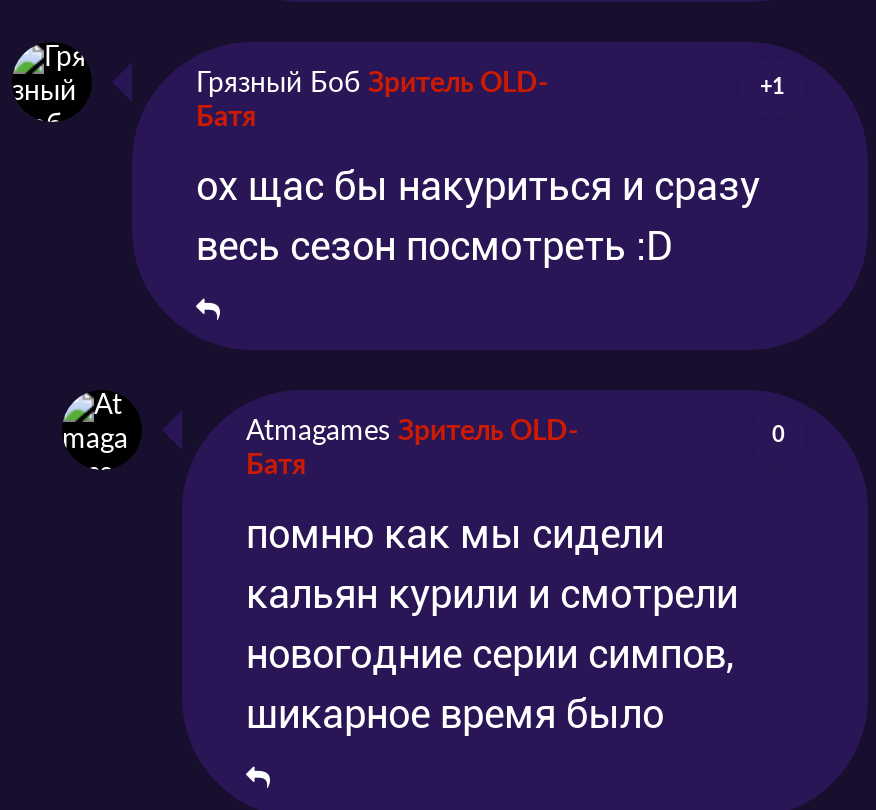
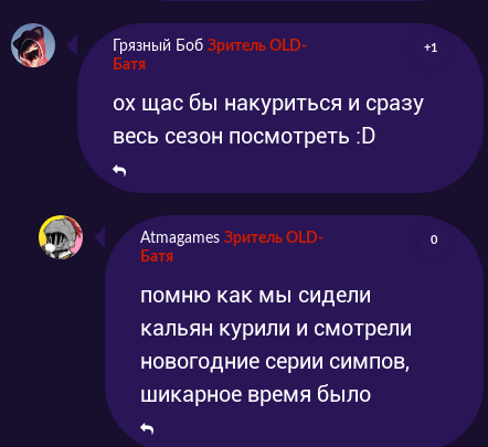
[12,42,92,124] [image] -> [10,22,56,68] [image]
[62,390,142,468] [image] -> [38,214,84,259] [image]

